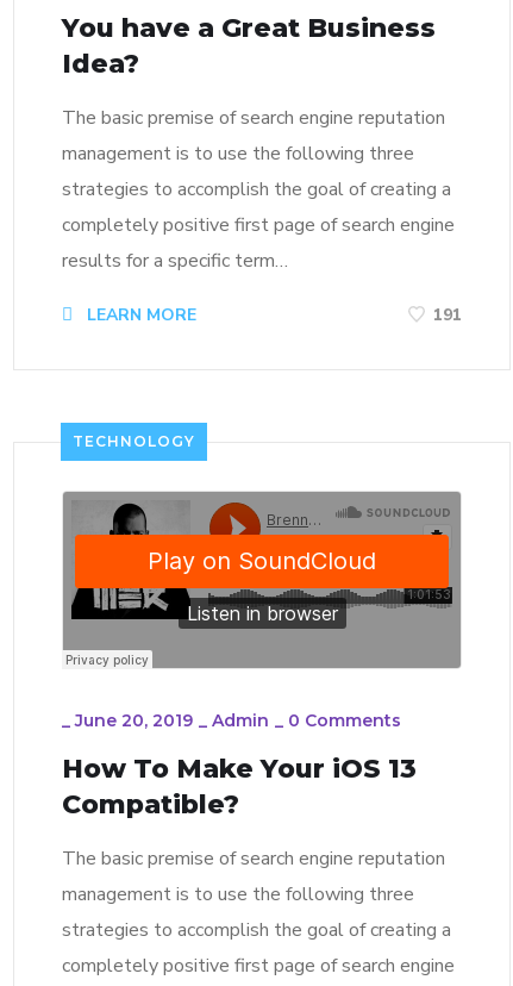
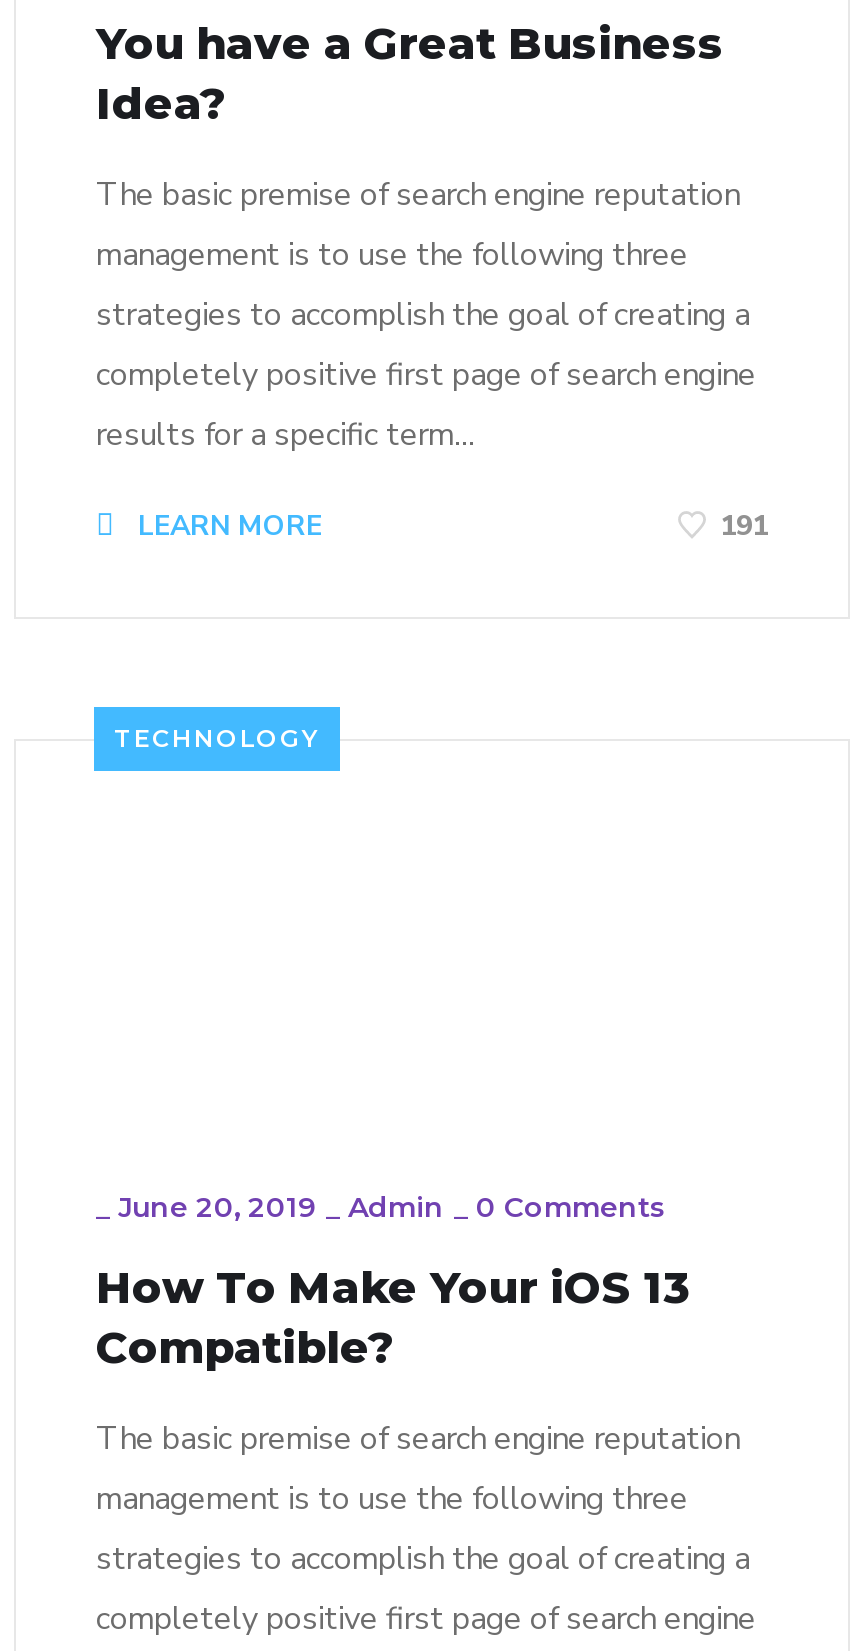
[62,491,462,669] [image] -> none

